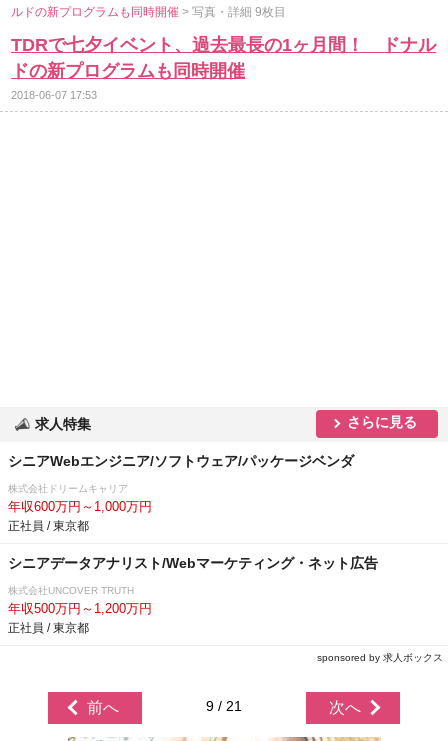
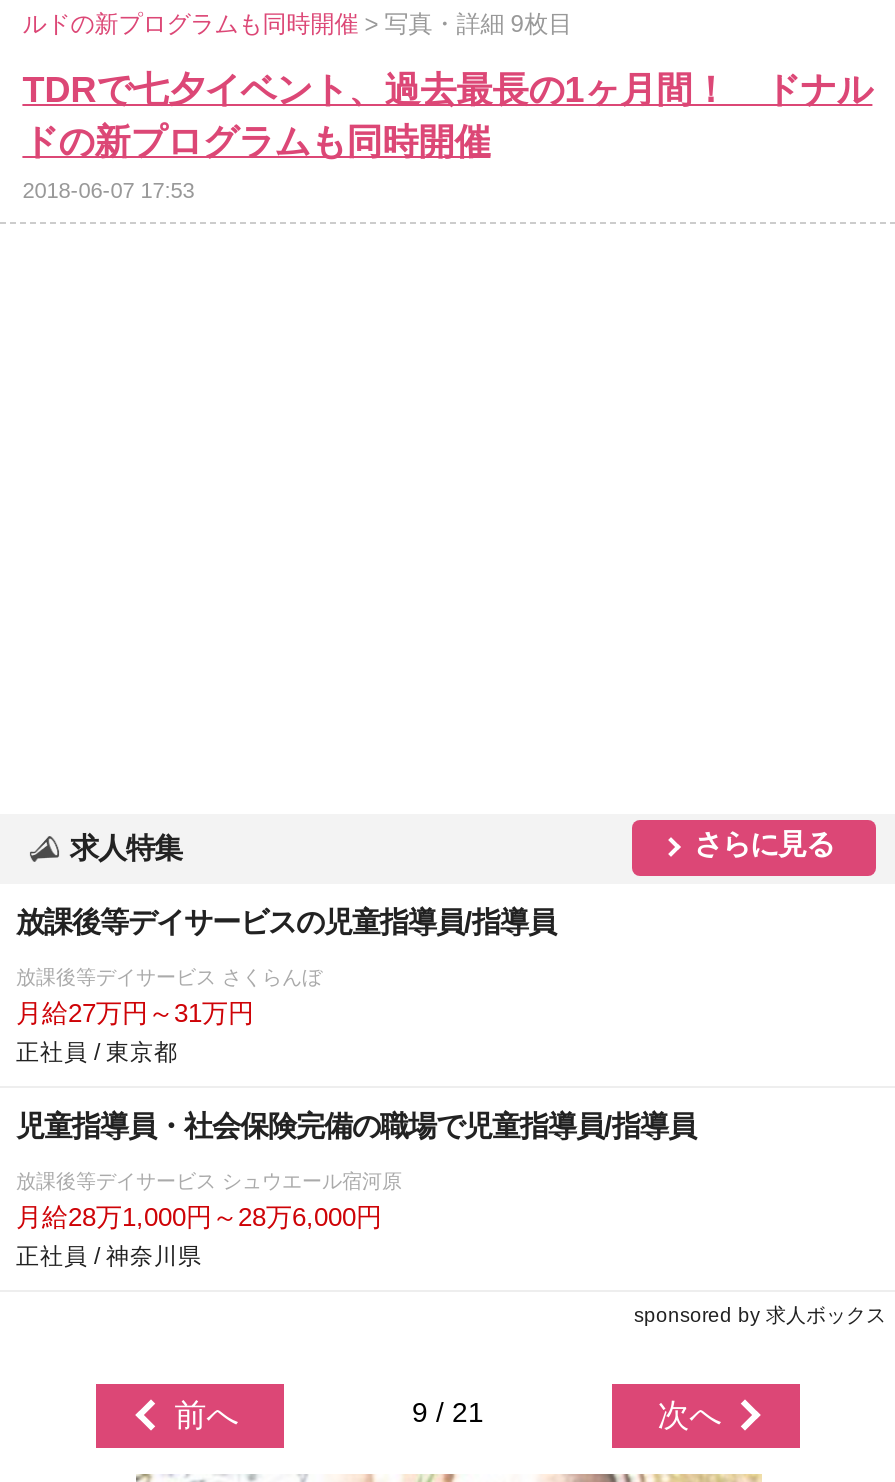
[8,453,354,469] シニアWebエンジニア/ソフトウェア/パッケージベンダ -> [16,906,556,938] 放課後等デイサービスの児童指導員/指導員
[8,483,152,514] 株式会社ドリームキャリア | 年収600万円～1,000万円 -> [16,966,322,1028] 放課後等デイサービス さくらんぼ | 月給27万円～31万円
[8,555,378,571] シニアデータアナリスト/Webマーケティング・ネット広告 -> [16,1110,696,1142] 児童指導員・社会保険完備の職場で児童指導員/指導員
[8,585,152,634] 株式会社UNCOVER TRUTH | 年収500万円～1,200万円 | 正社員 / 東京都 -> [16,1170,402,1268] 放課後等デイサービス シュウエール宿河原 | 月給28万1,000円～28万6,000円 | 正社員 / 神奈川県

